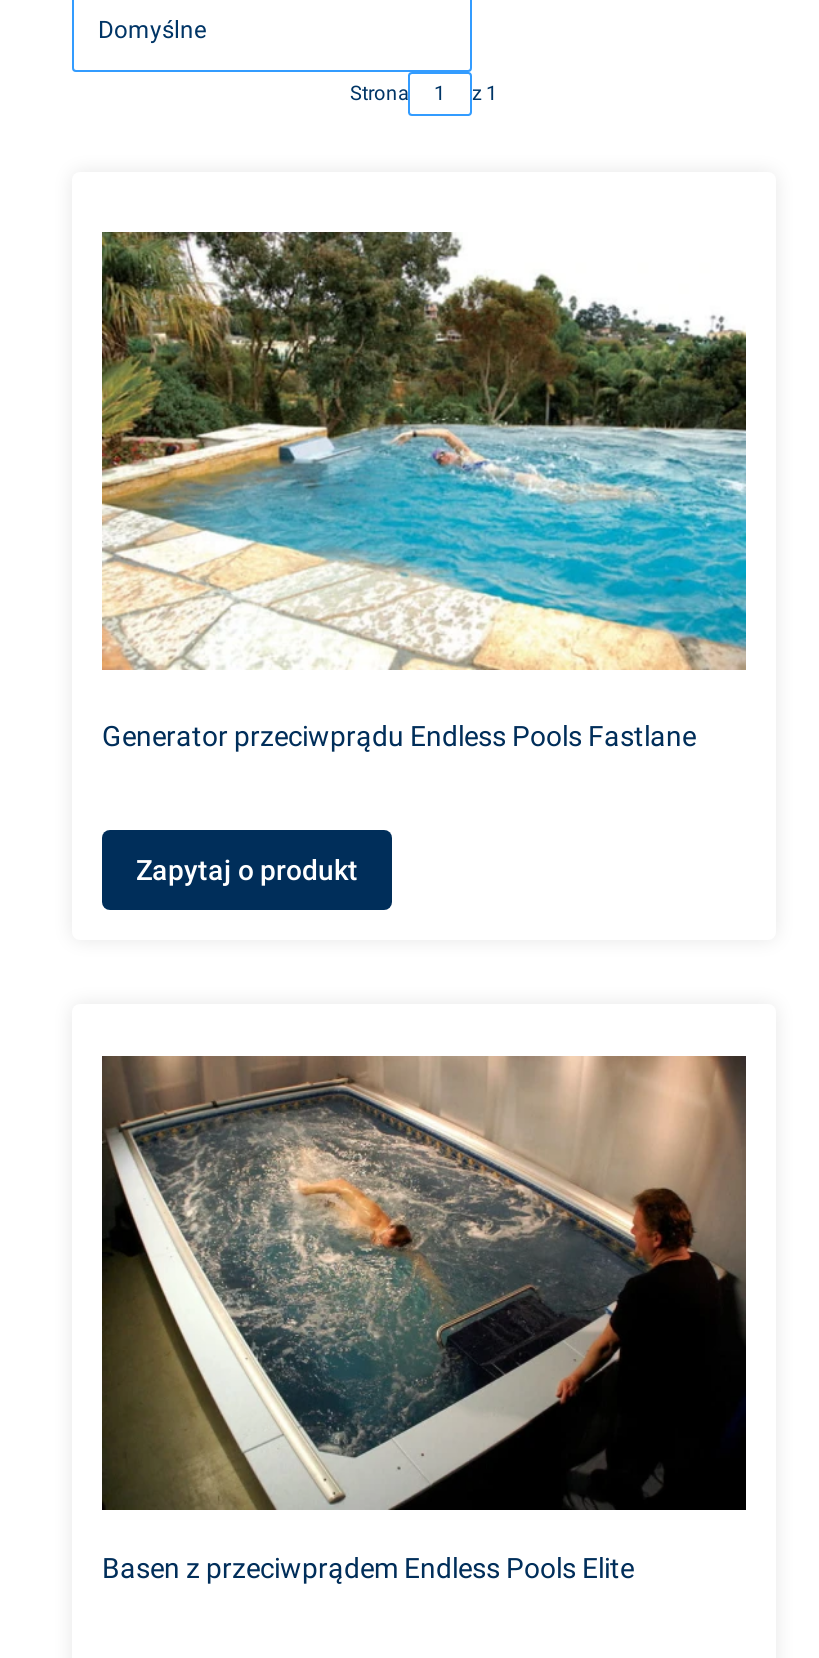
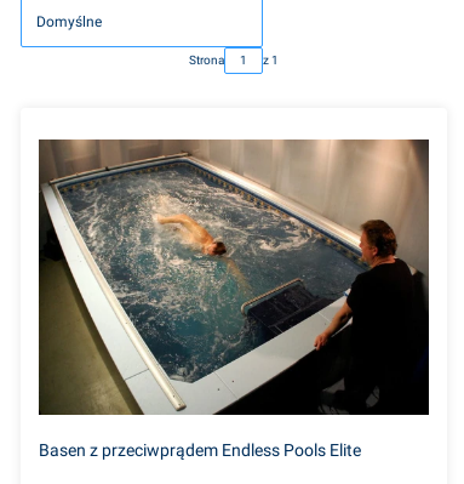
[100,224,748,752] [image] | Generator przeciwprądu Endless Pools Fastlane -> none
[136,854,358,886] Zapytaj o produkt -> none

